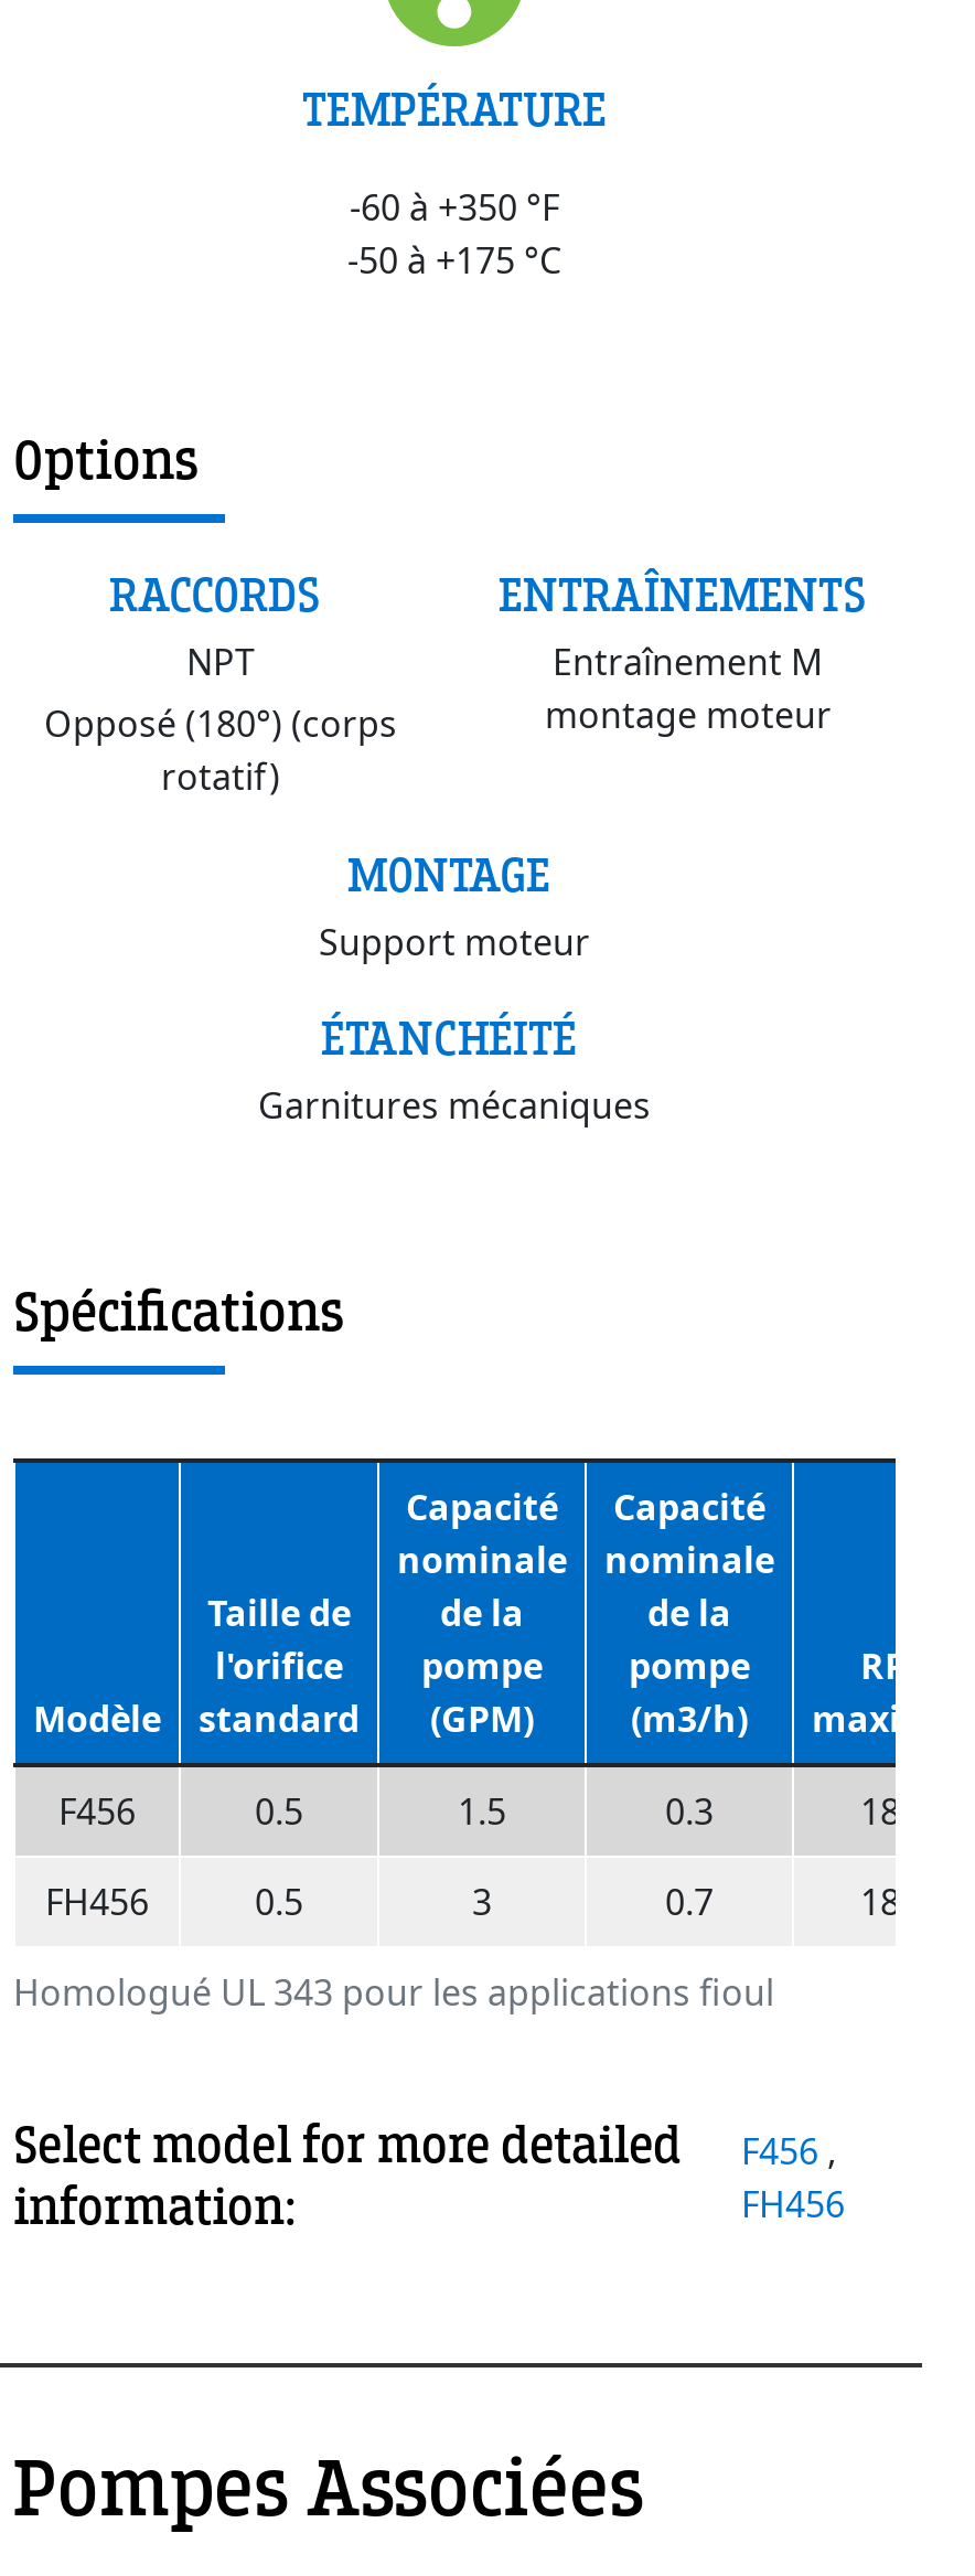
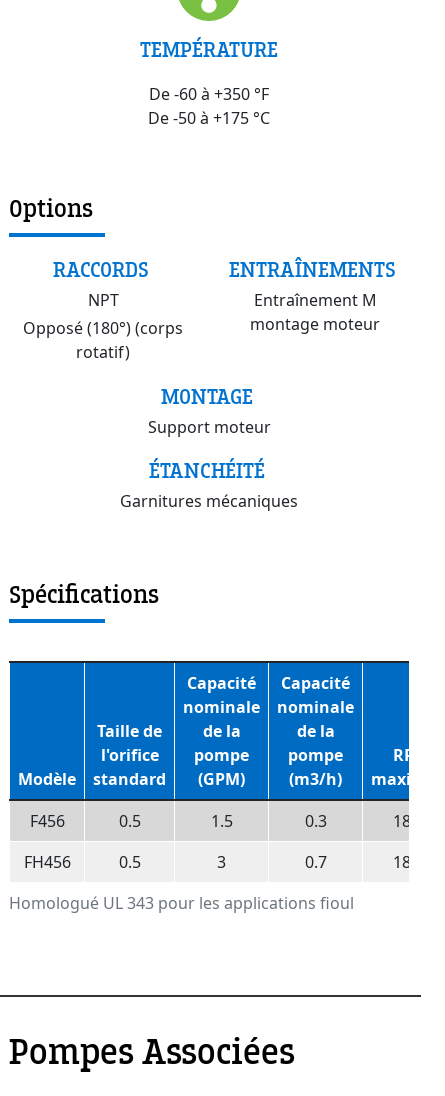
[347,184,561,286] -60 à +350 °F | -50 à +175 °C -> [148,83,270,129] De -60 à +350 °F | De -50 à +175 °C
[13,2114,682,2240] Select model for more detailed | information: -> none
[741,2127,845,2228] F456, | FH456 -> none

